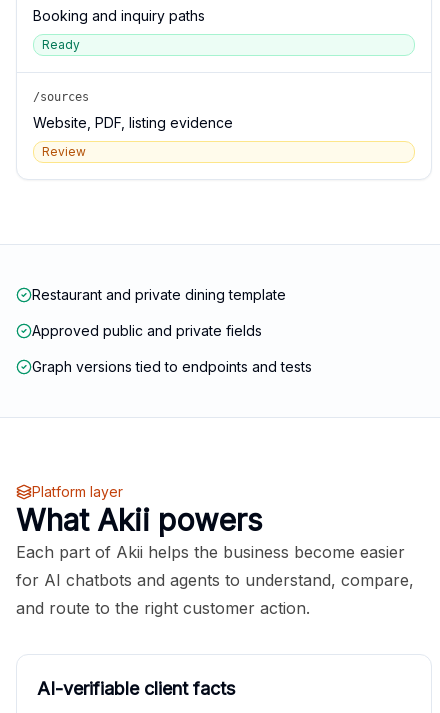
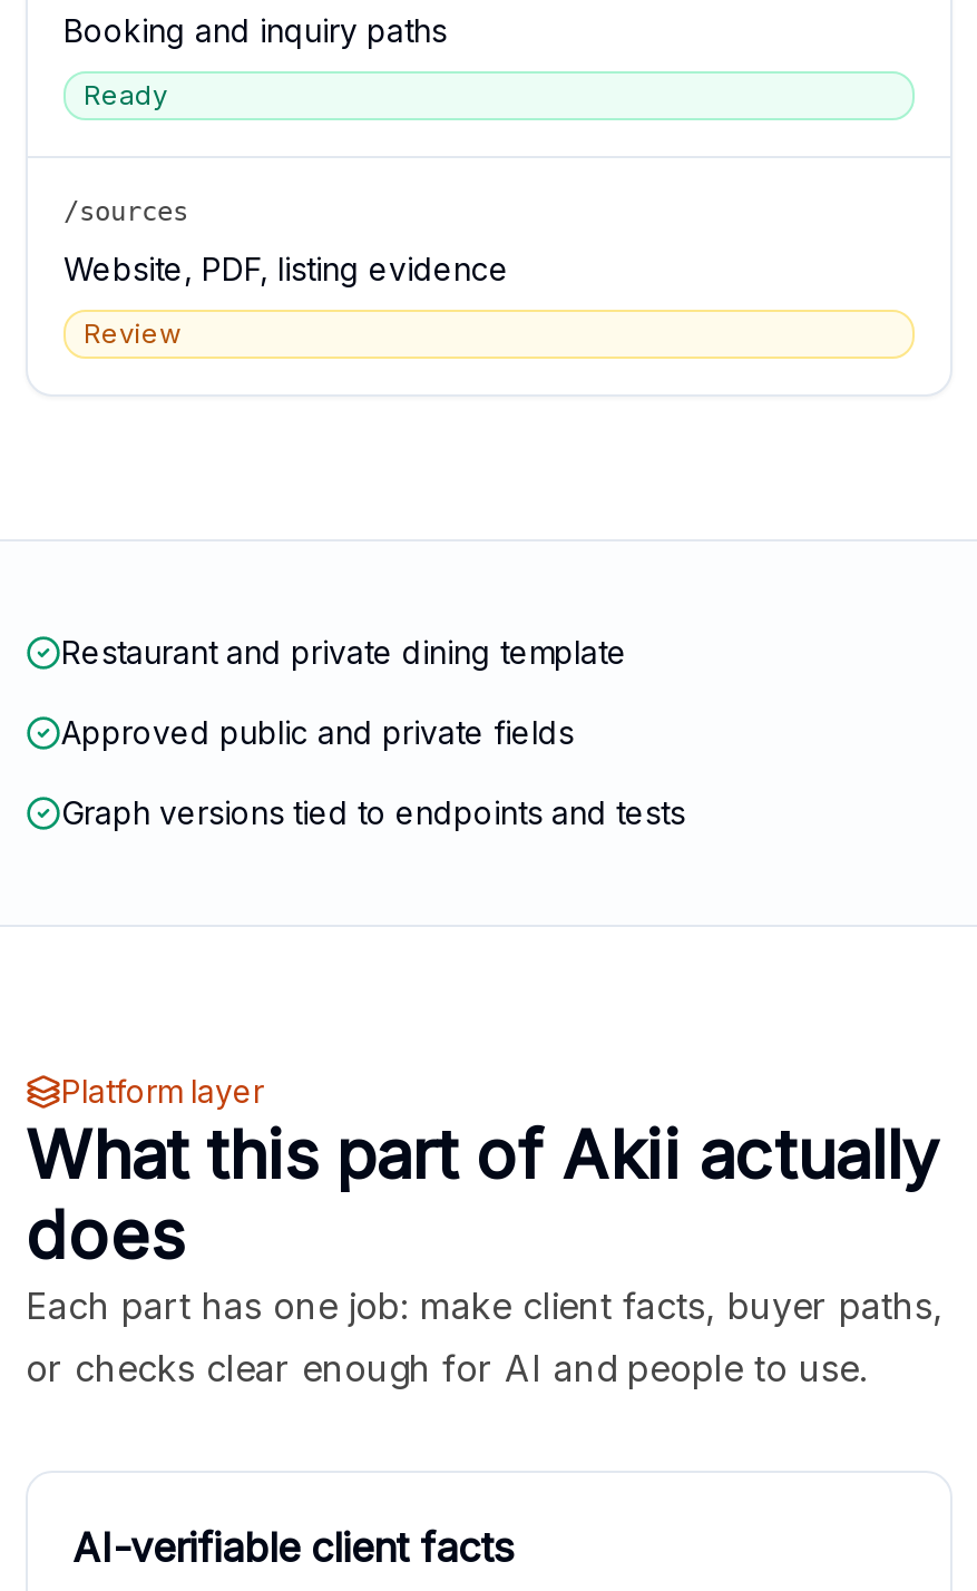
[16,502,414,618] What Akii powers | Each part of Akii helps the business become easier | for AI chatbots and agents to understand, compare, | and route to the right customer action. -> [26,1114,944,1390] What this part of Akii actually | does | Each part has one job: make client facts, buyer paths, | or checks clear enough for AI and people to use.

